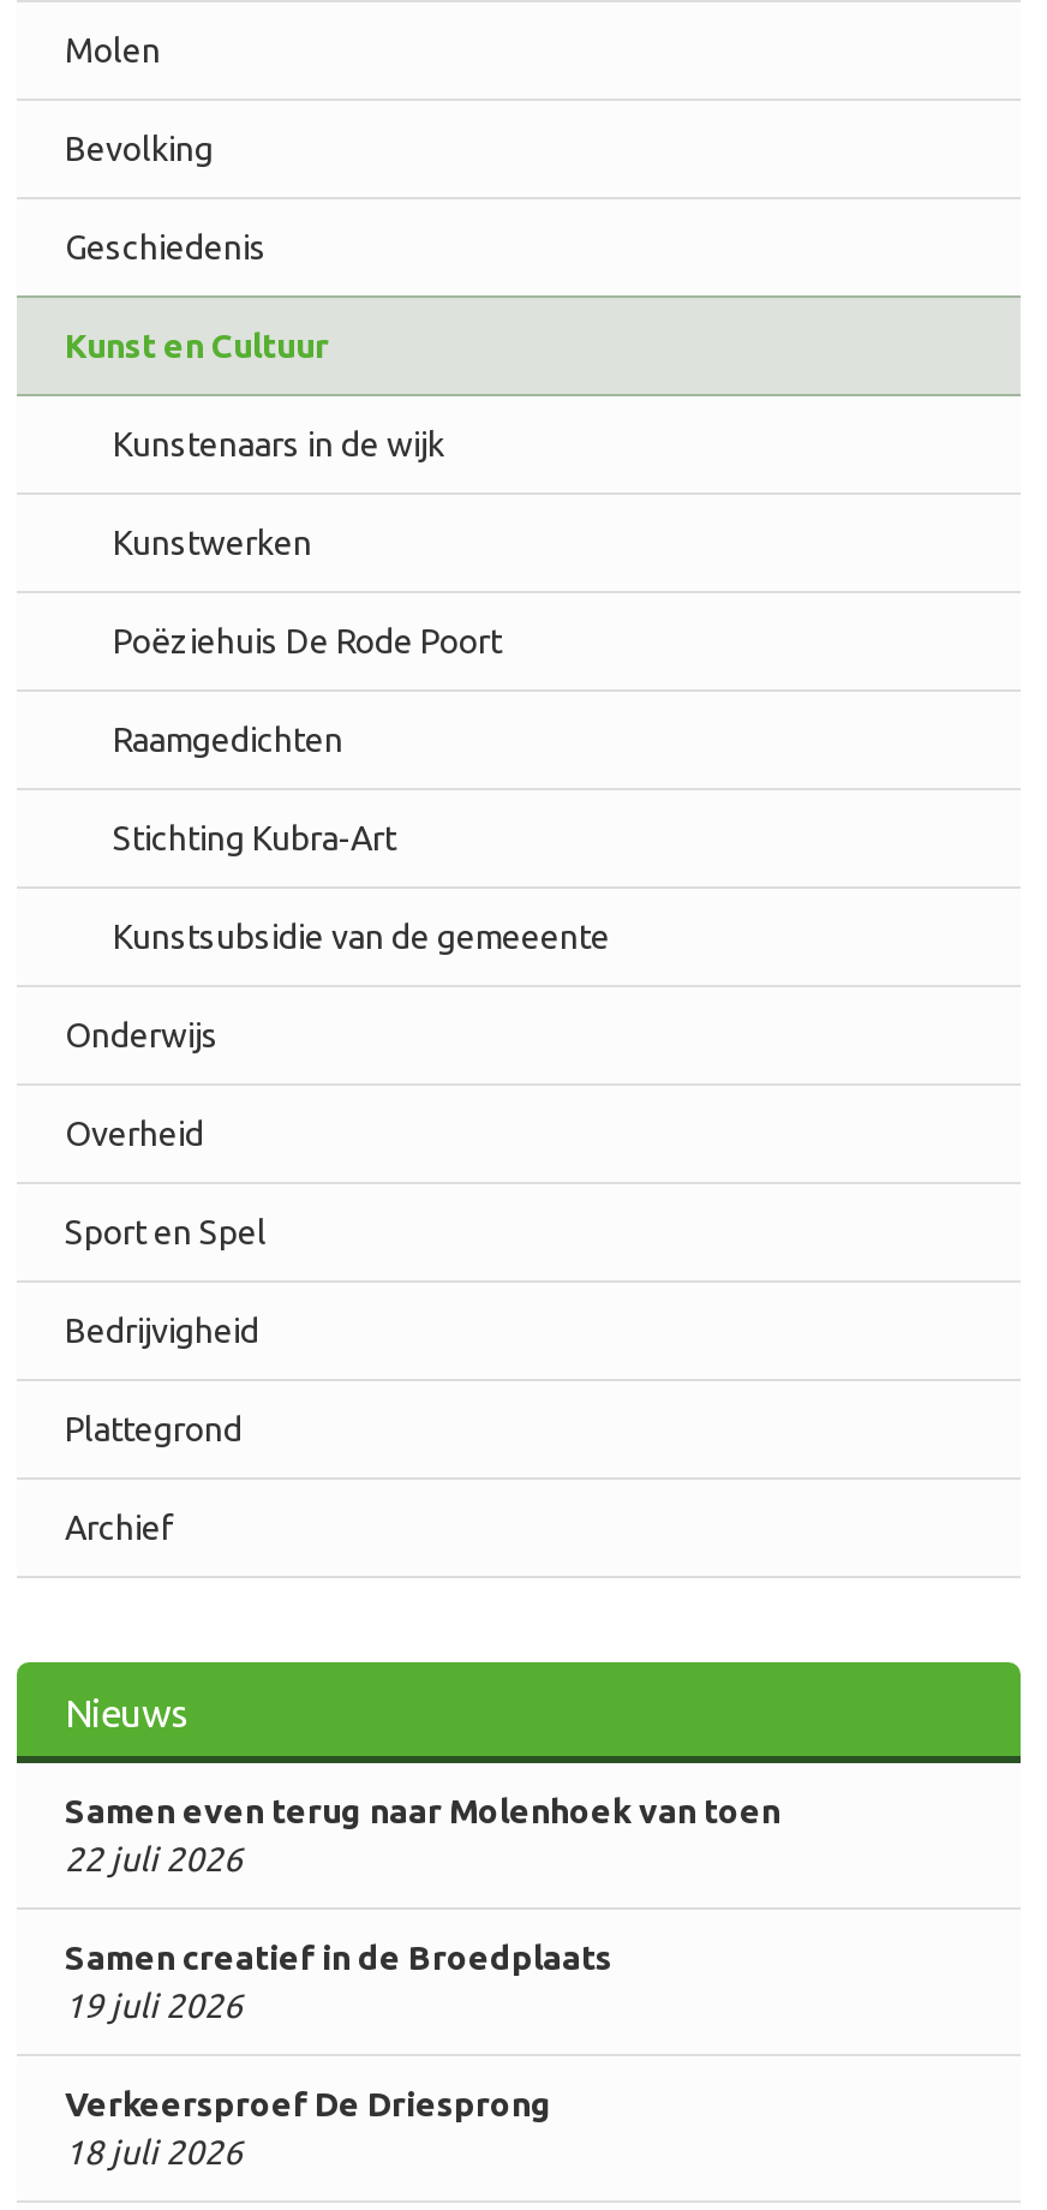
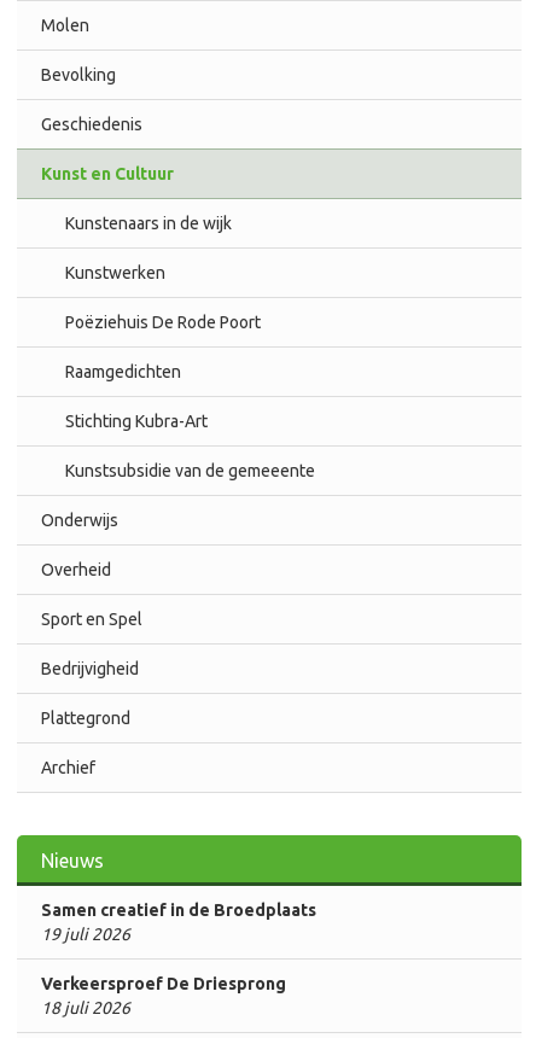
[65,1792,780,1879] Samen even terug naar Molenhoek van toen | 22 juli 2026 -> none

